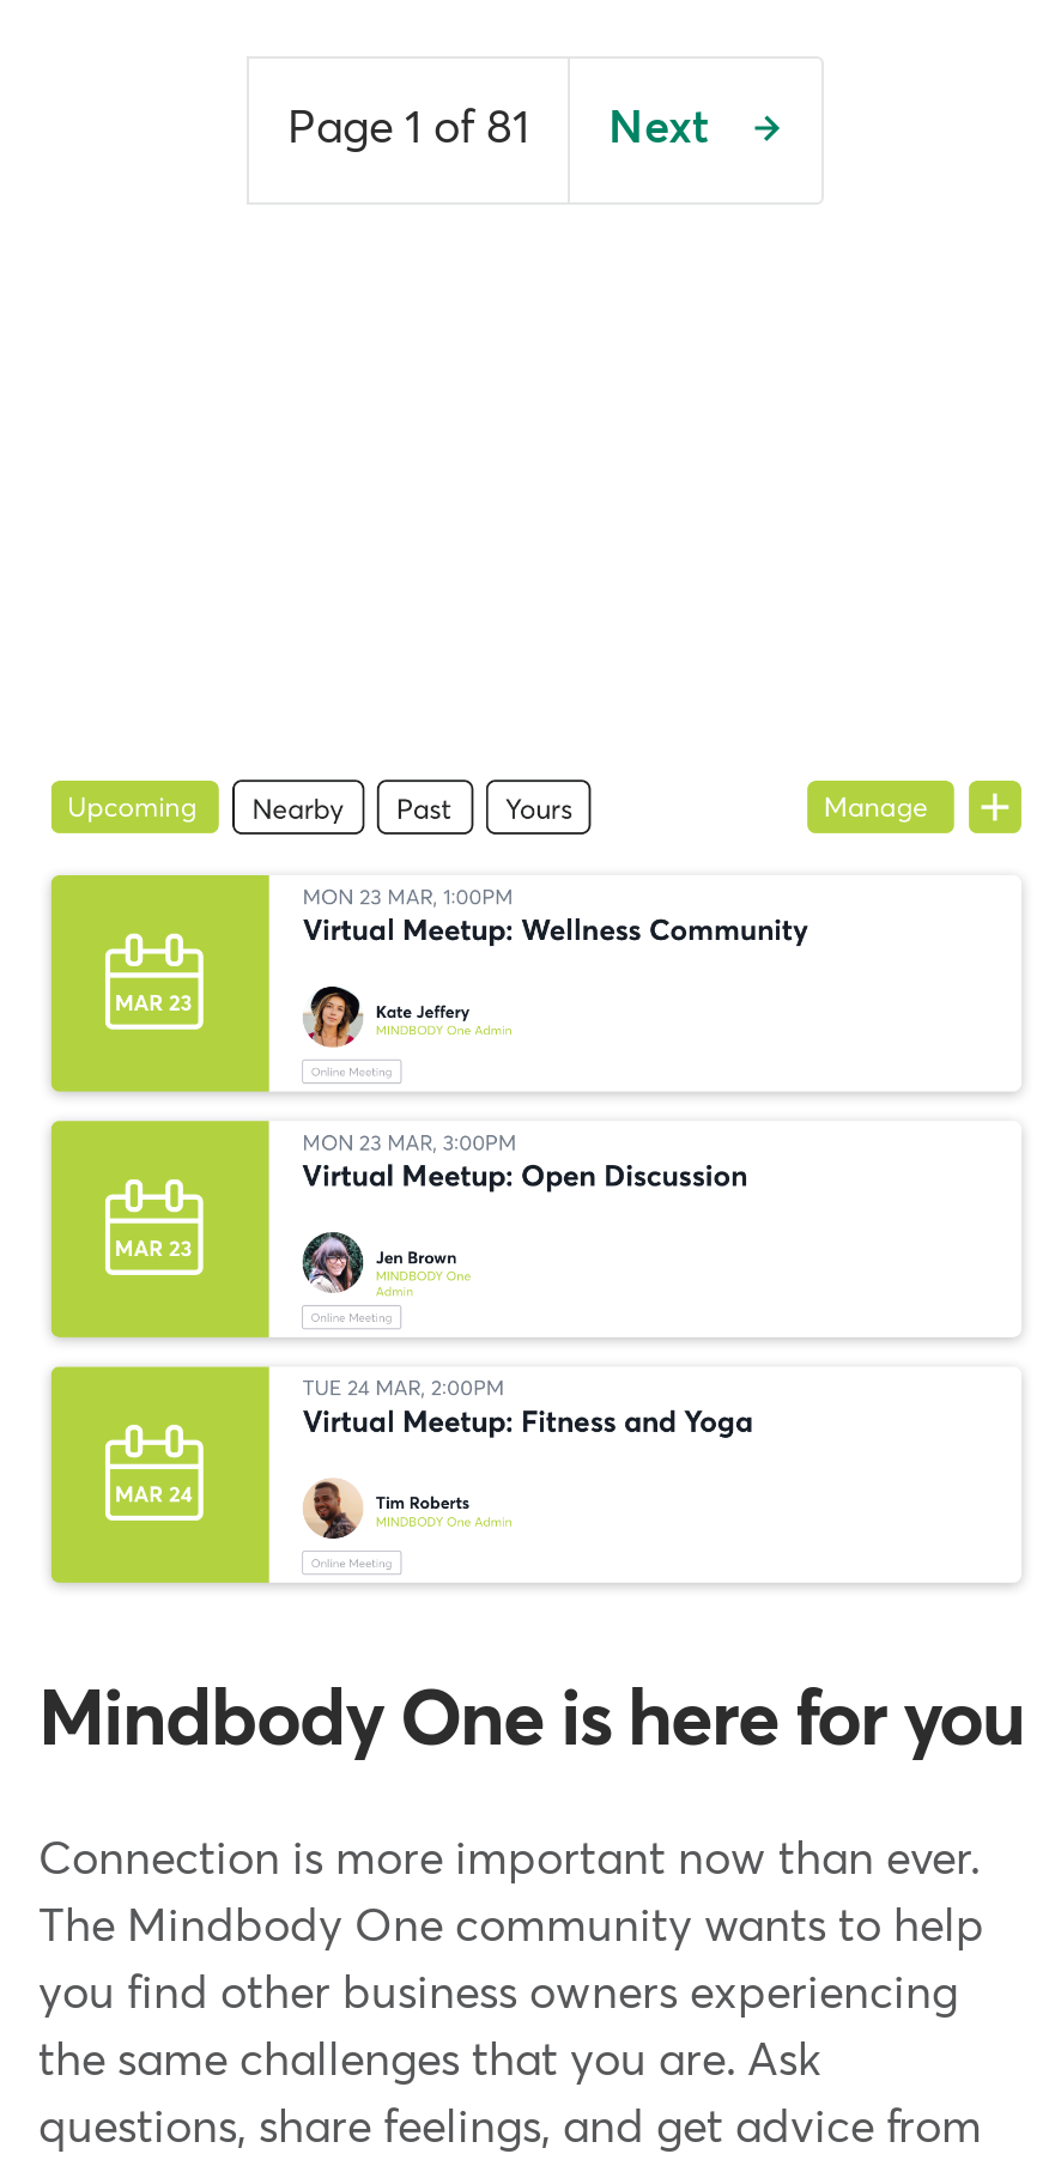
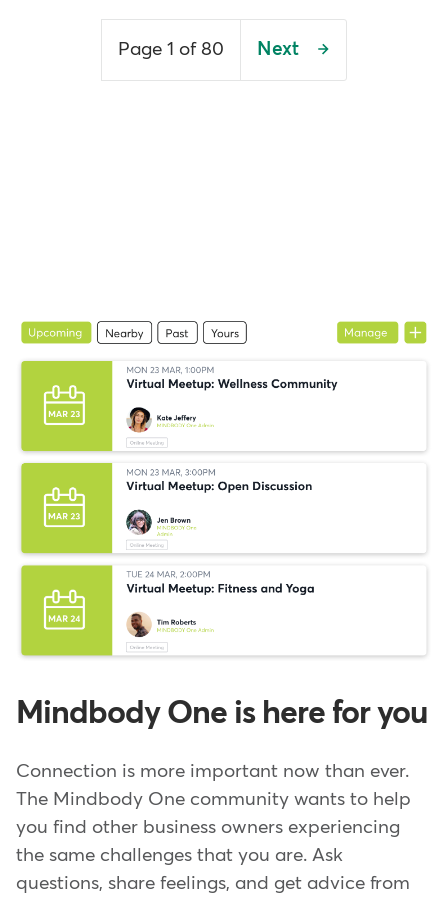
[287,107,529,153] Page 1 of 81 -> [117,40,223,59] Page 1 of 80

